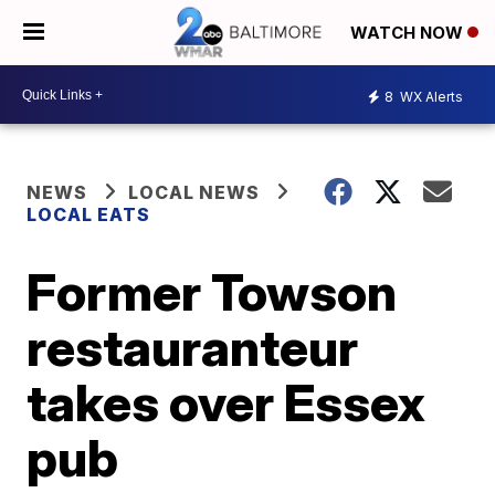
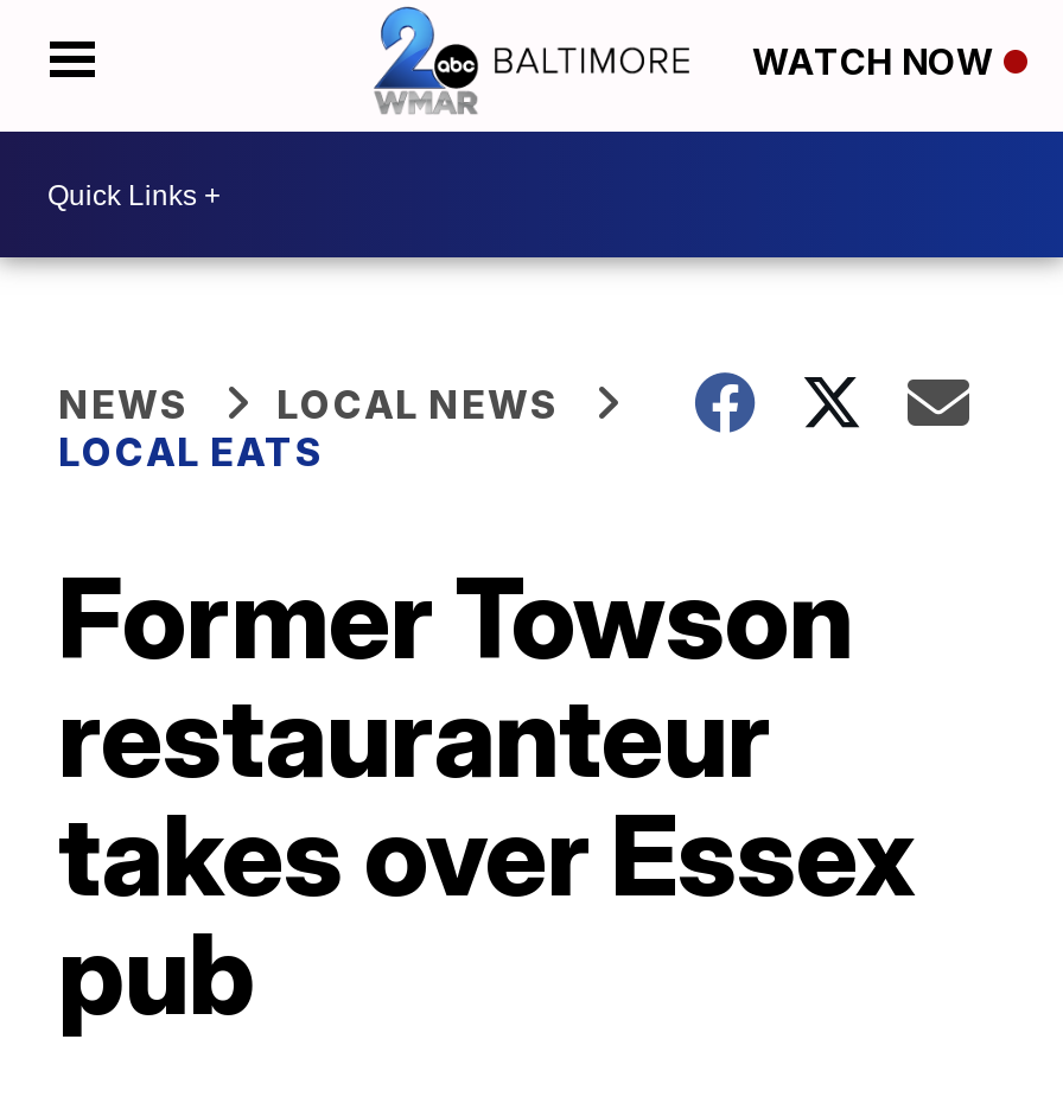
[385,88,463,104] 8 WX Alerts -> none

